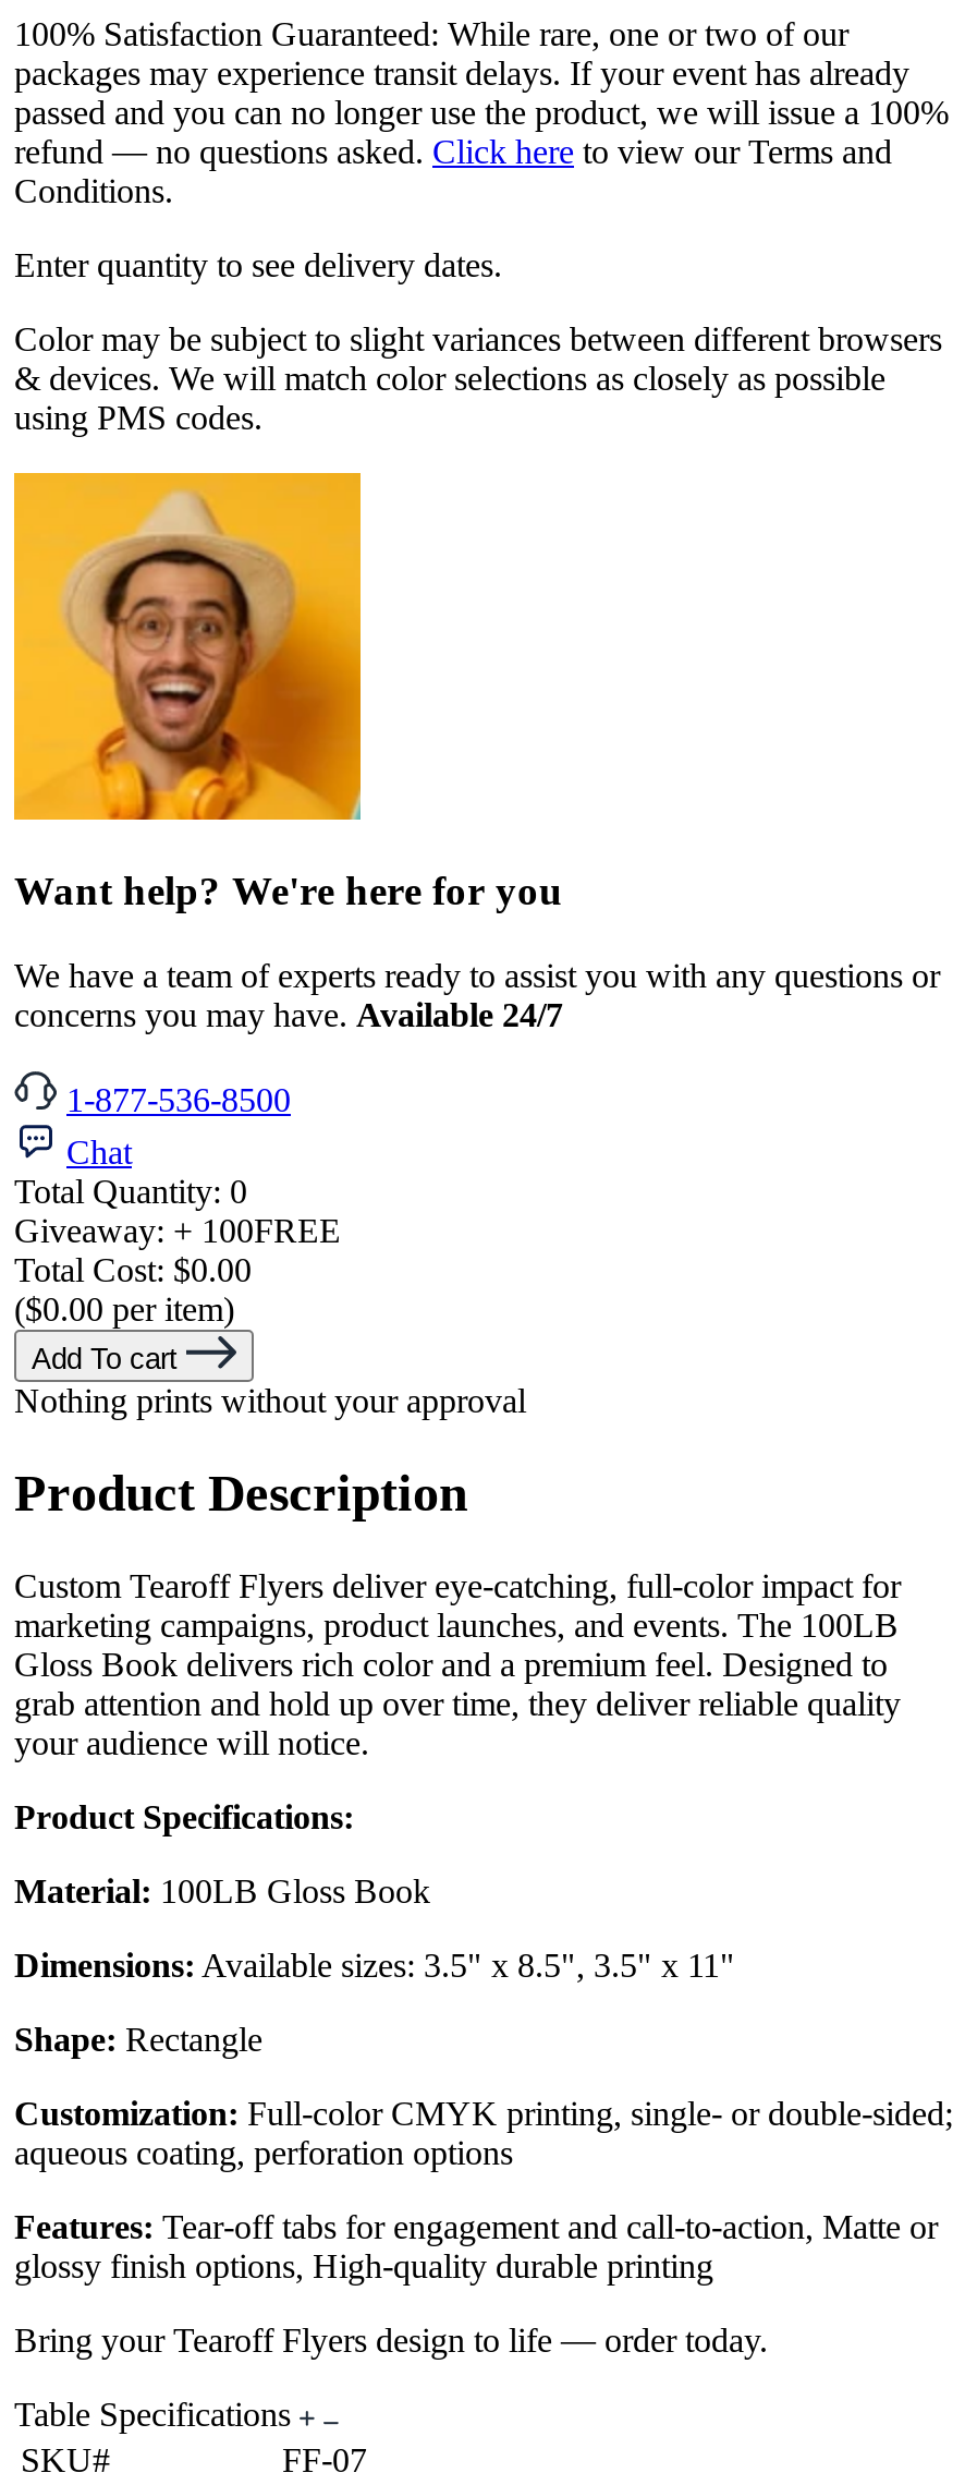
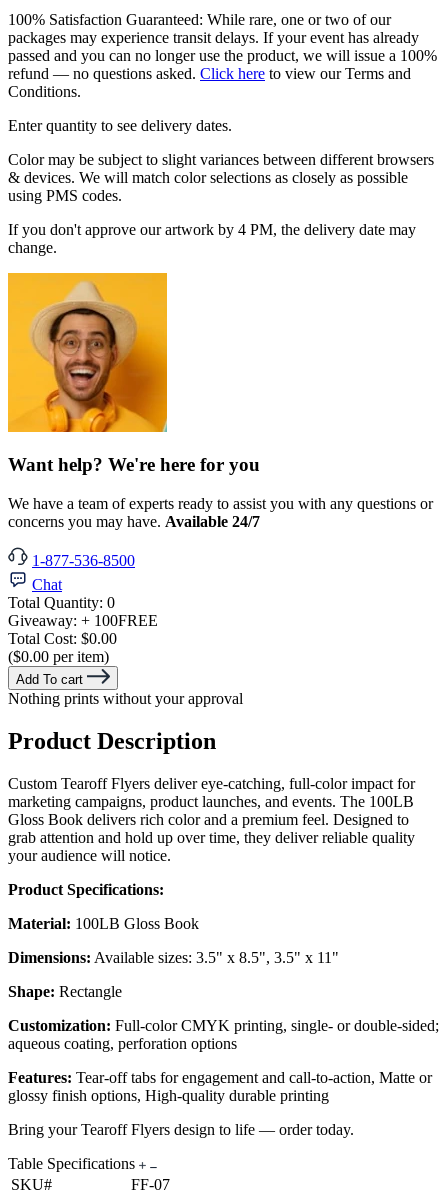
none -> [8,220,416,255] If you don't approve our artwork by 4 PM, the delivery date may | change.

